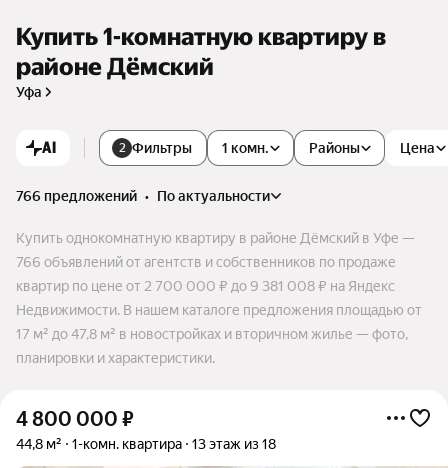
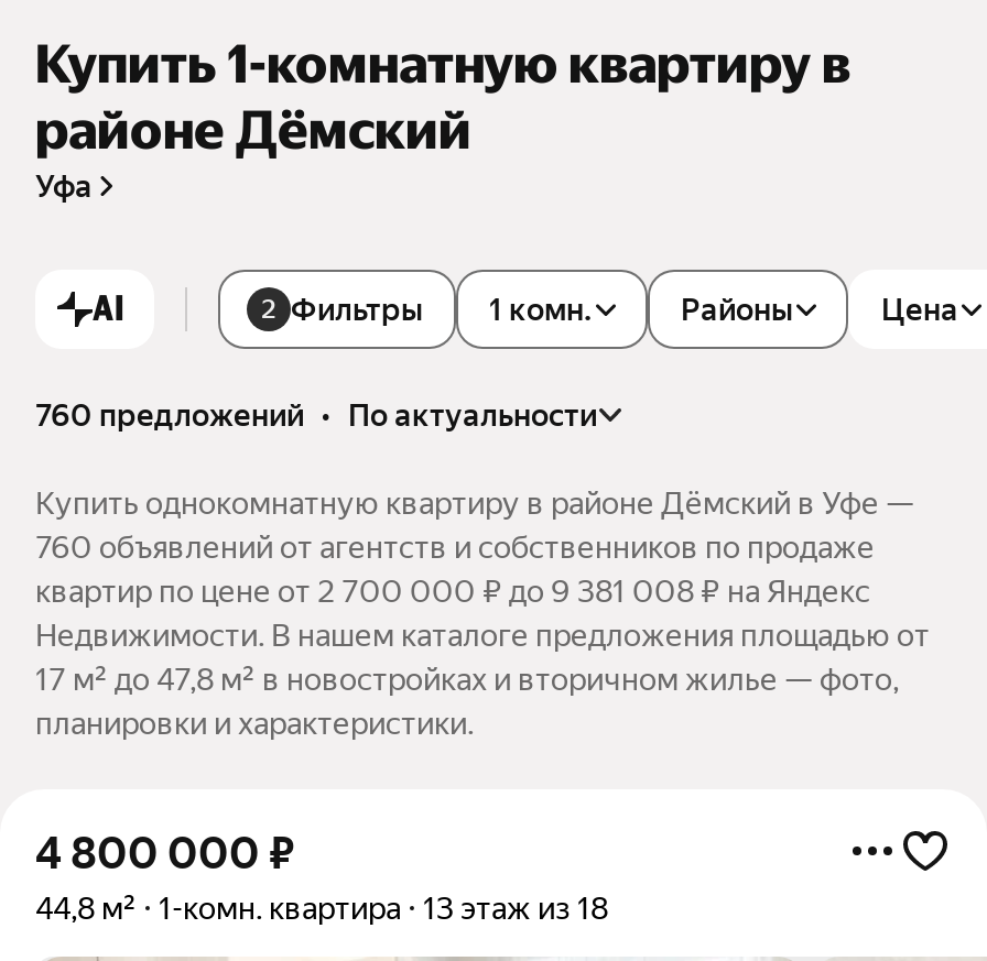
[16,188,270,204] 766 предложений • по актуальности -> [35,397,597,432] 760 предложений • по актуальности
[16,254,396,270] 766 объявлений от агентств и собственников по продаже -> [35,529,875,564] 760 объявлений от агентств и собственников по продаже

